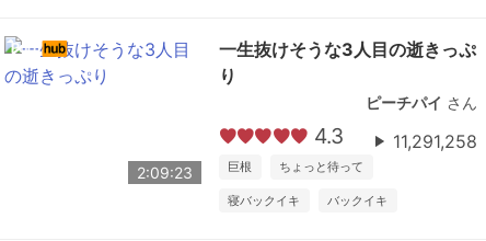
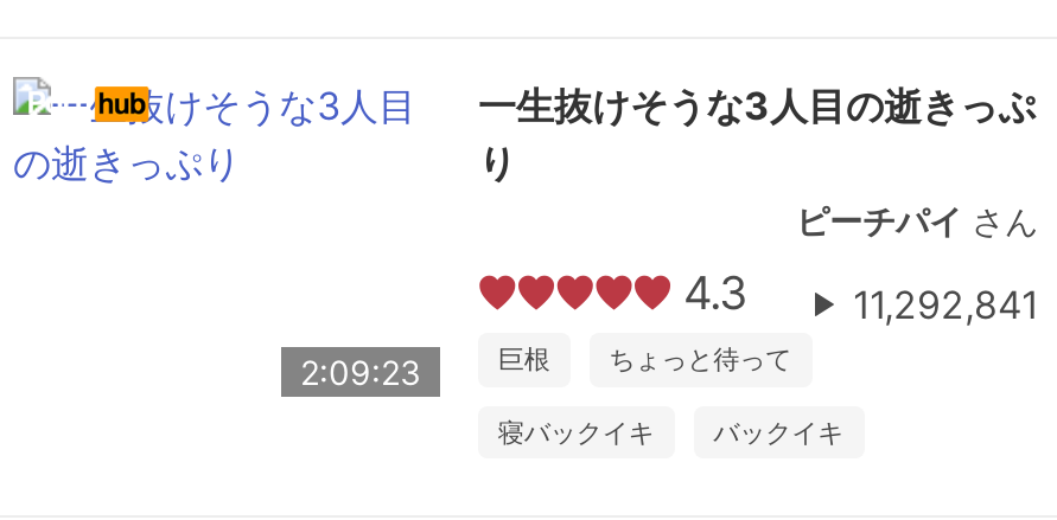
[393,131,477,153] 11,291,258 -> [853,281,1038,329] 11,292,841

